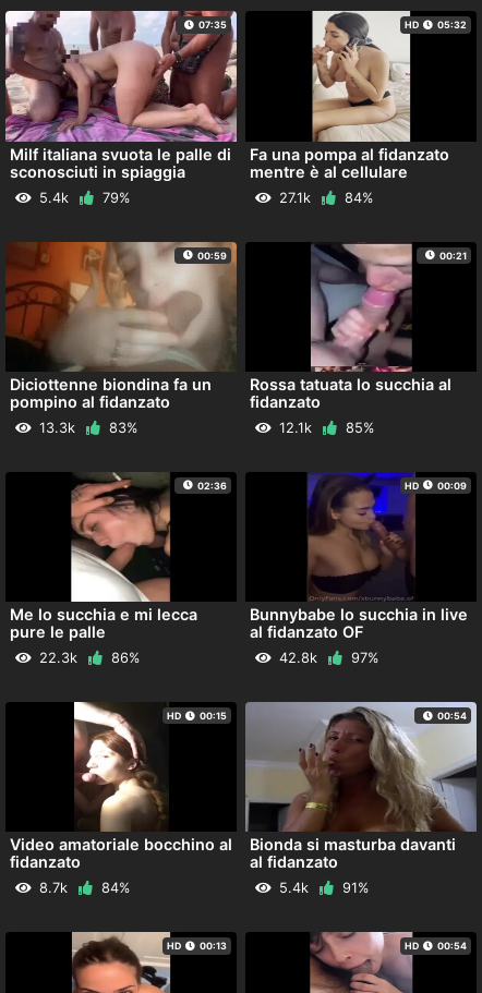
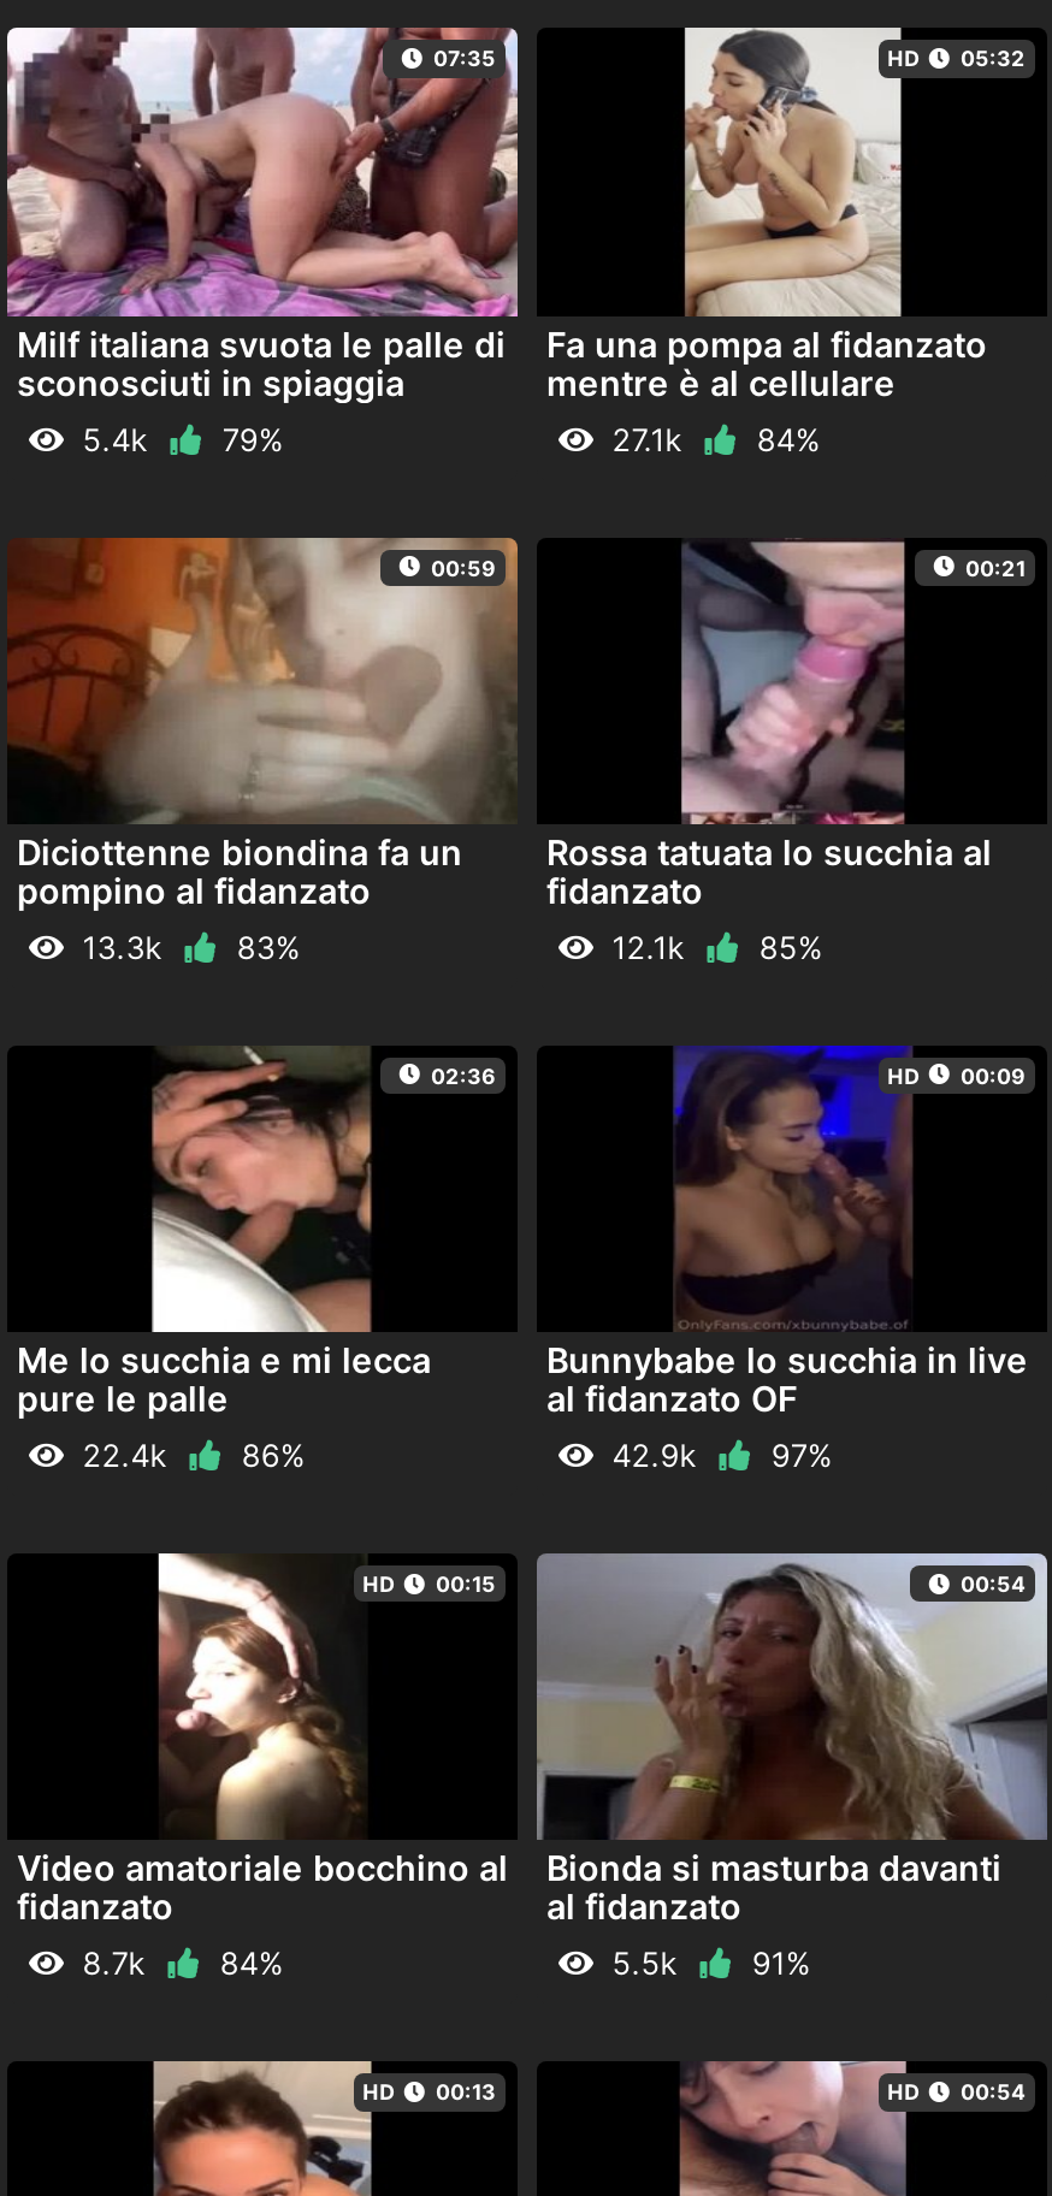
[39,650,78,666] 22.3k -> [82,1438,167,1474] 22.4k
[279,650,318,666] 42.8k -> [612,1438,696,1474] 42.9k
[279,880,309,896] 5.4k -> [612,1946,677,1982] 5.5k

